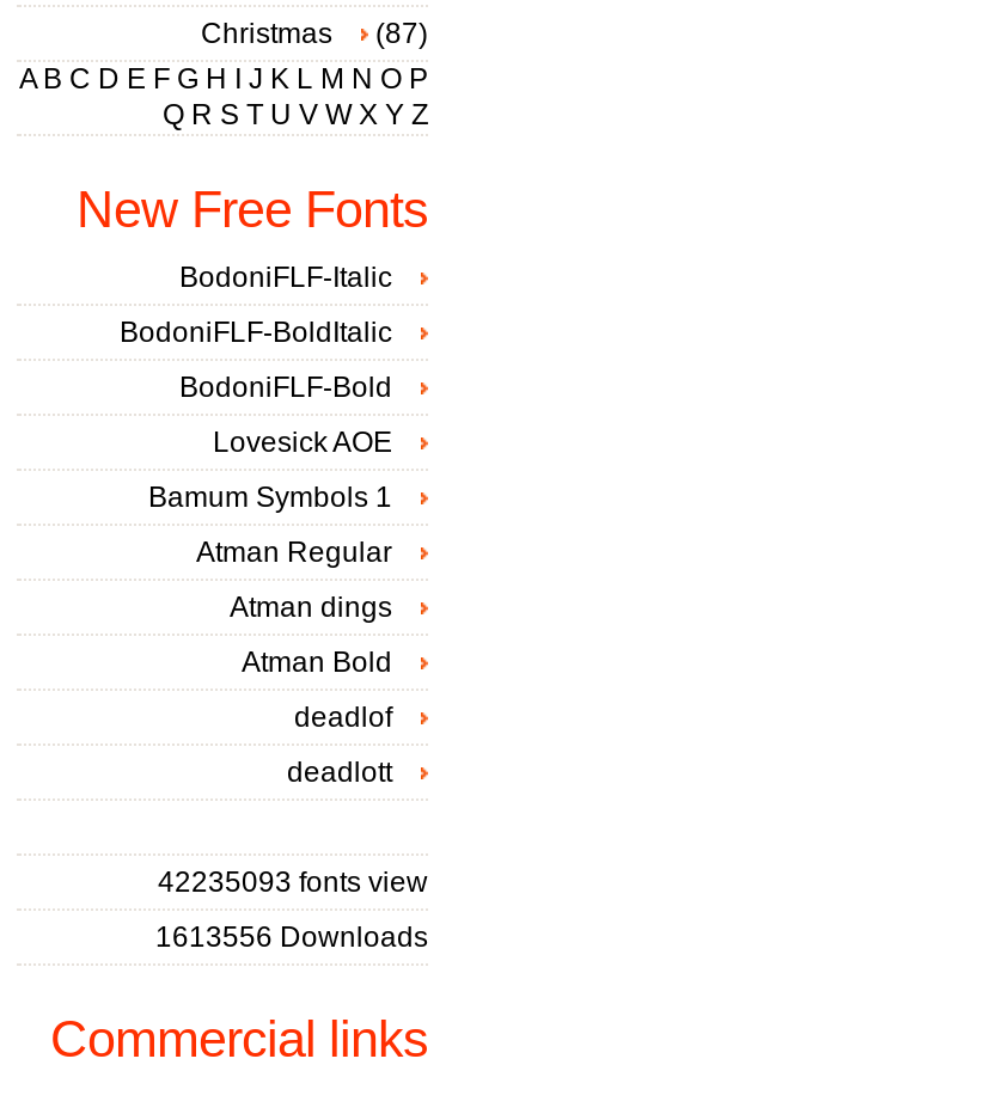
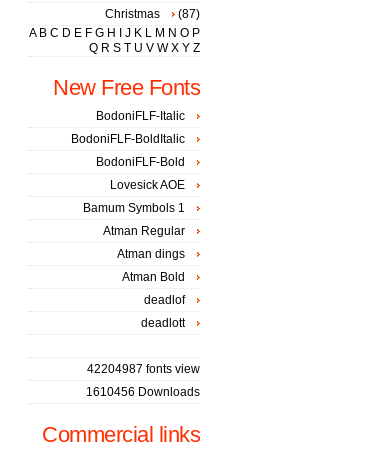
[158,865,428,899] 42235093 fonts view -> [87,362,200,376] 42204987 fonts view
[155,920,428,954] 1613556 Downloads -> [86,385,200,399] 1610456 Downloads

